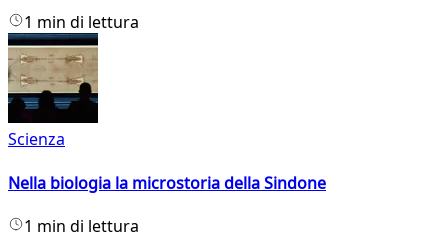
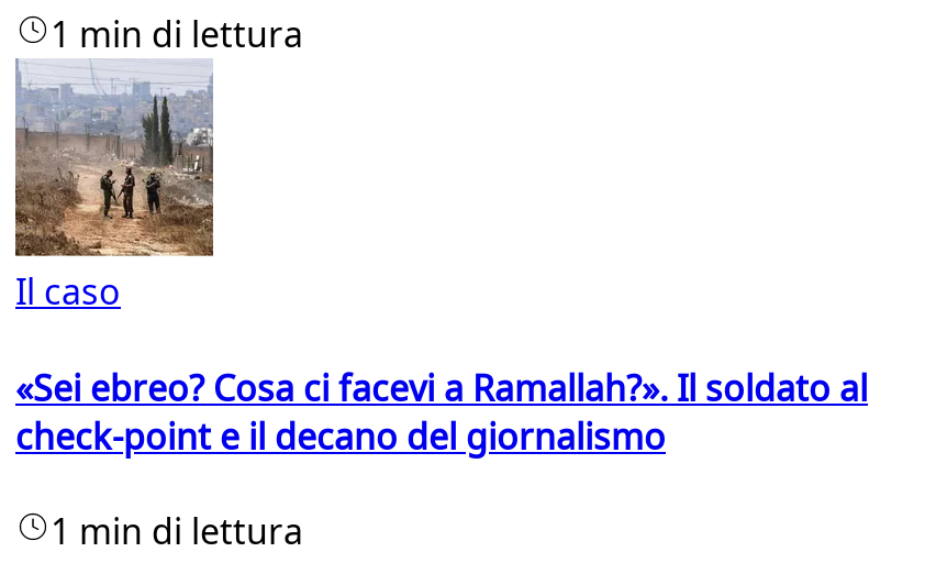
[8,33,99,150] [image] | Scienza -> [13,58,215,316] [image] | Il caso
[8,171,326,193] Nella biologia la microstoria della Sindone -> [15,363,868,460] «Sei ebreo? Cosa ci facevi a Ramallah?». Il soldato al | check-point e il decano del giornalismo

